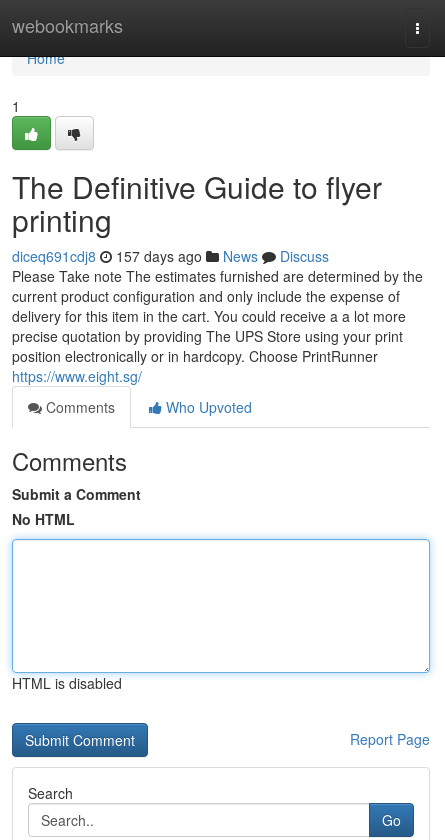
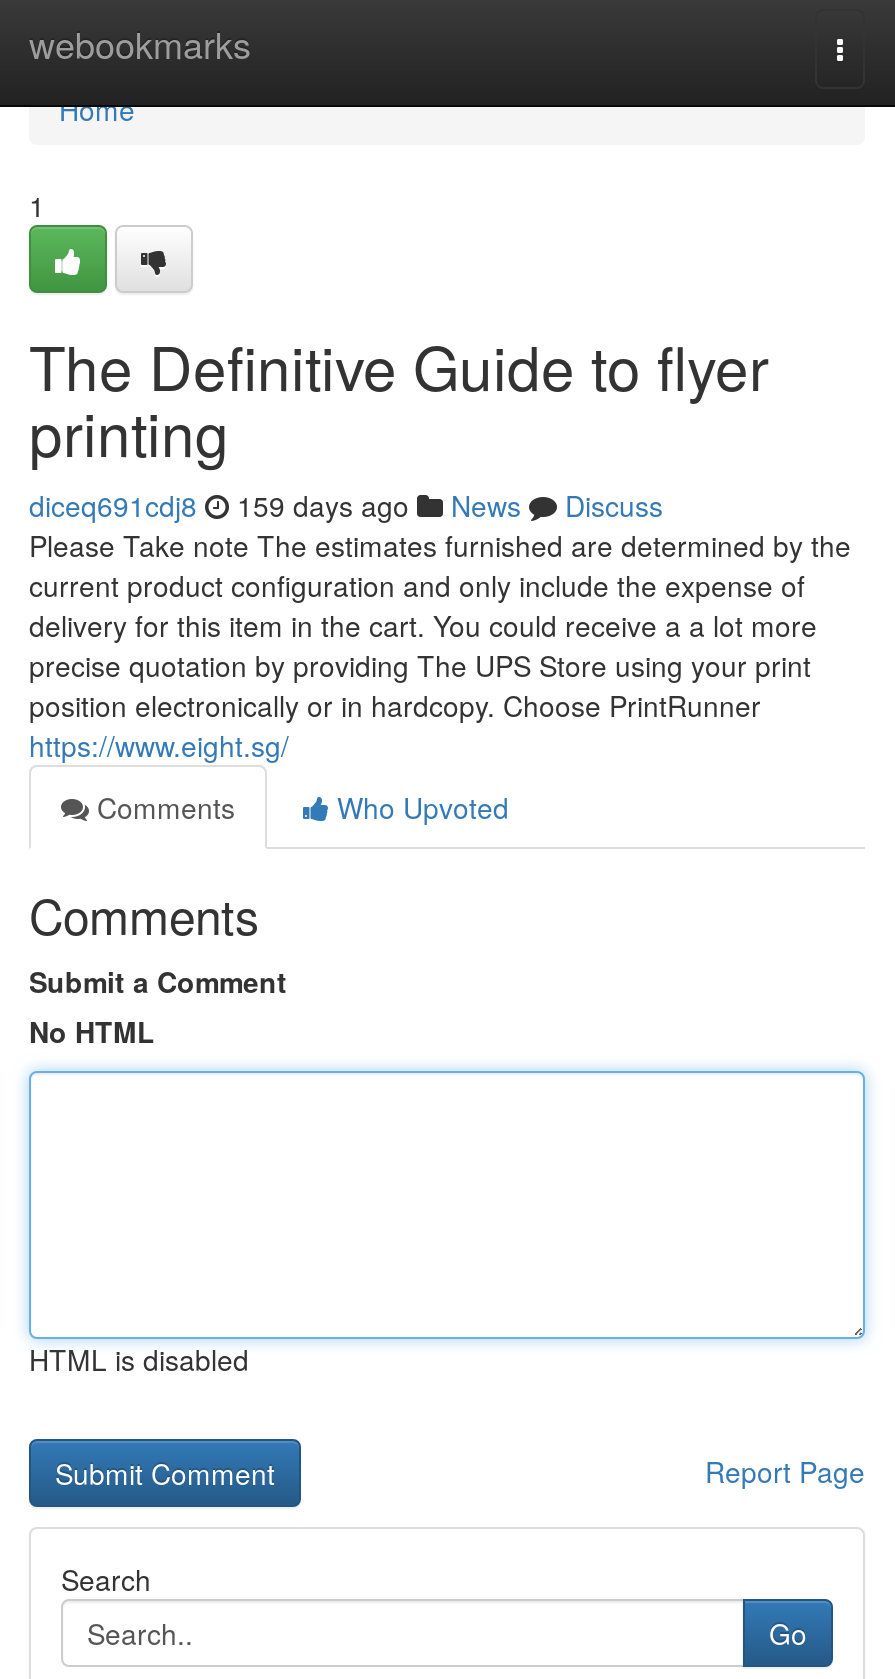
[12,246,329,266] diceq691cdj8 157 days ago News Discuss -> [29,485,663,525] diceq691cdj8 159 days ago News Discuss

